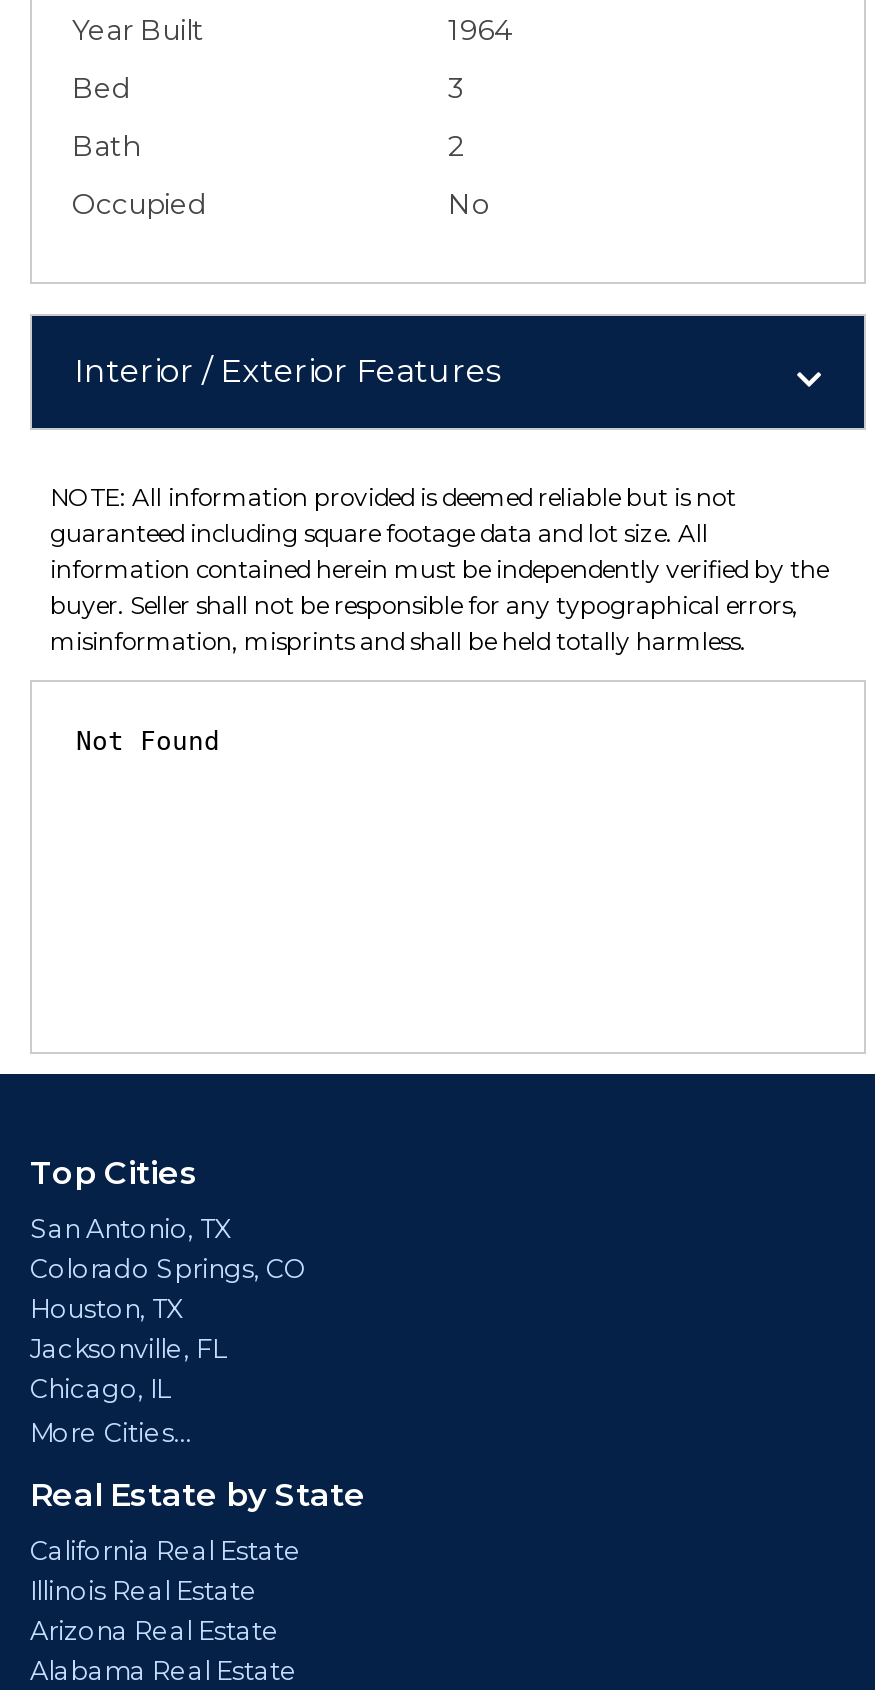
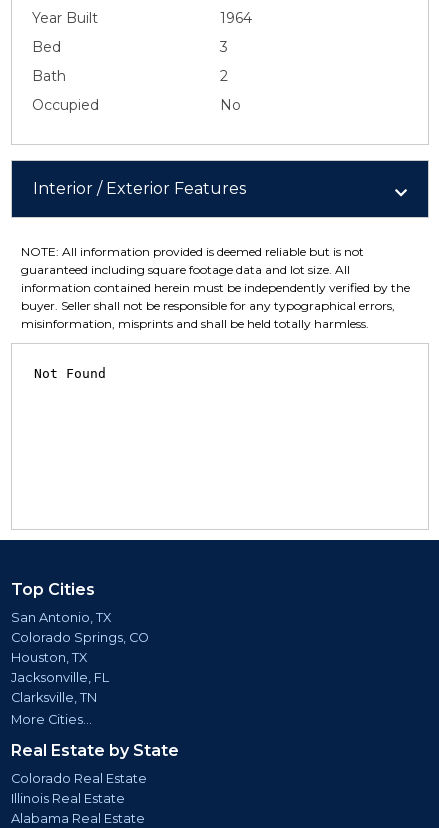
[30,1373,170,1403] Chicago, IL -> [11,690,97,705] Clarksville, TN
[30,1535,302,1565] California Real Estate -> [11,771,147,786] Colorado Real Estate
[30,1615,280,1645] Arizona Real Estate -> none

